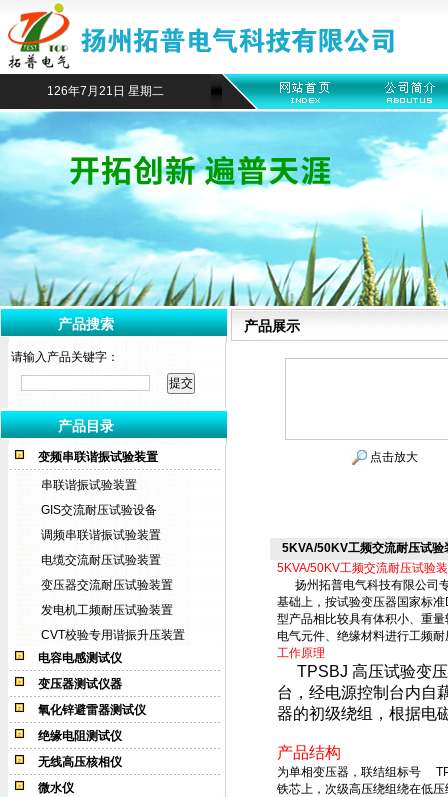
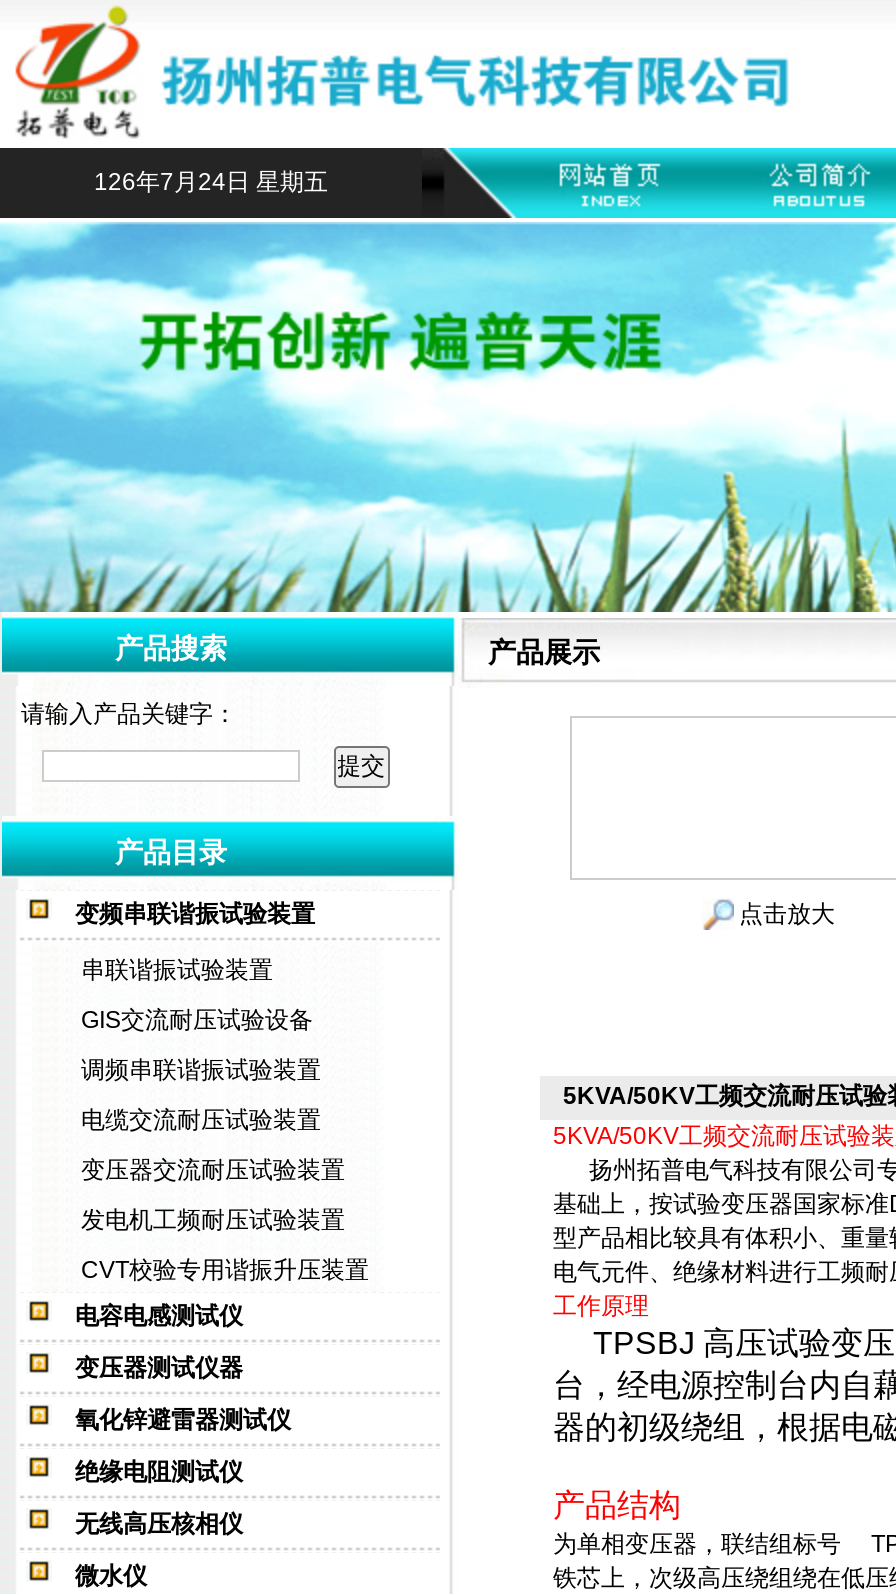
[47,84,164,98] 126年7月21日 星期二 -> [94,168,328,196] 126年7月24日 星期五

